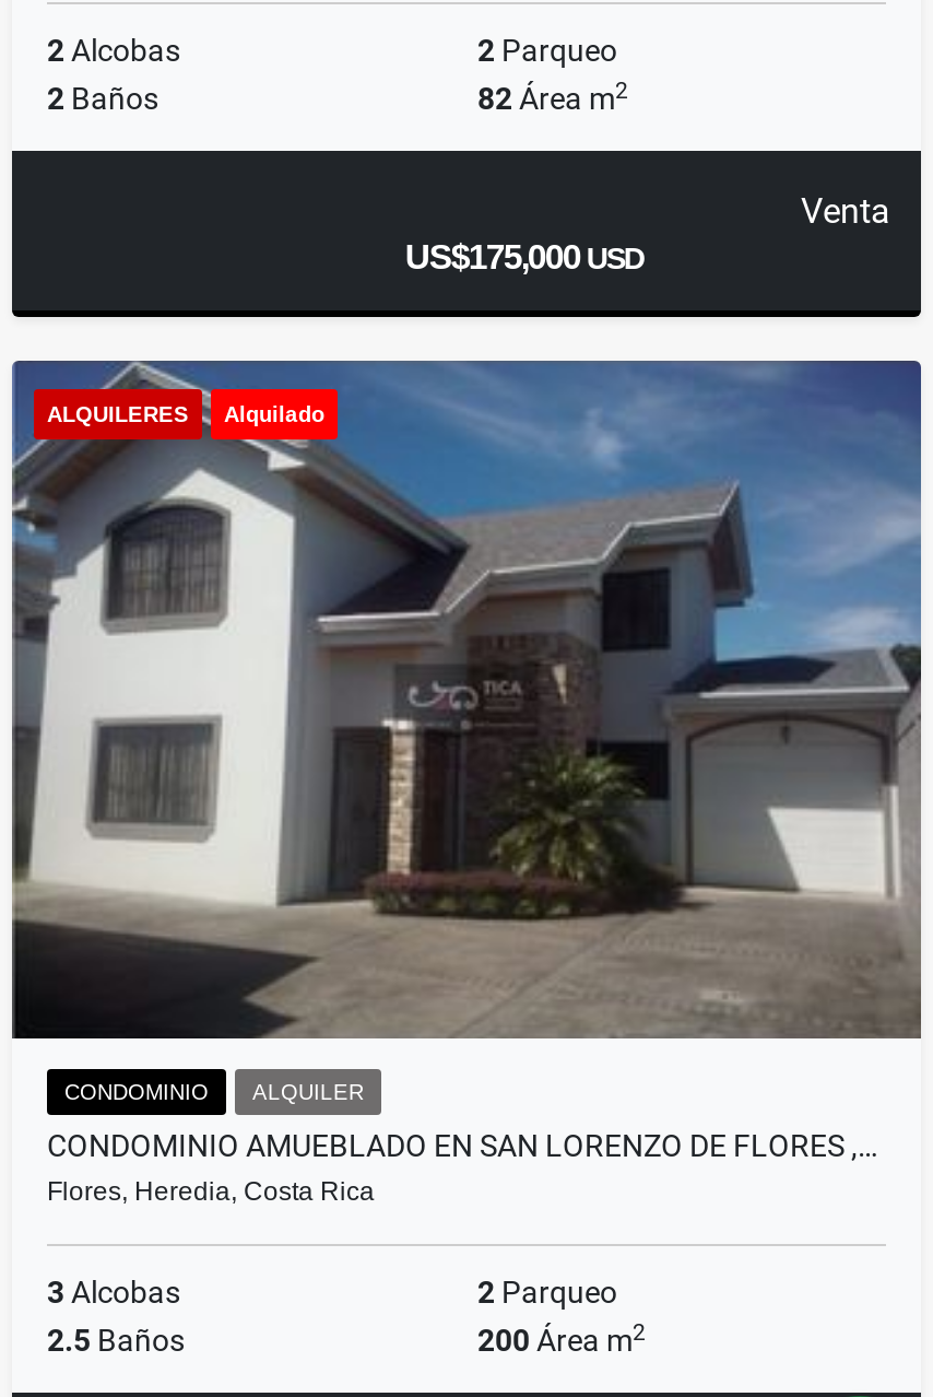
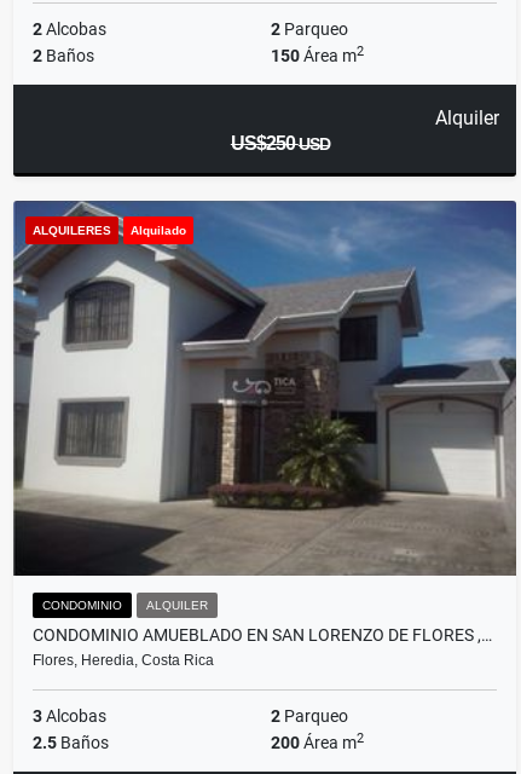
[477,76,628,116] 82 Área m2 -> [271,43,364,66] 150 Área m2
[405,191,890,276] Venta | US$175,000 USD -> [231,107,499,154] Alquiler | US$250 USD

